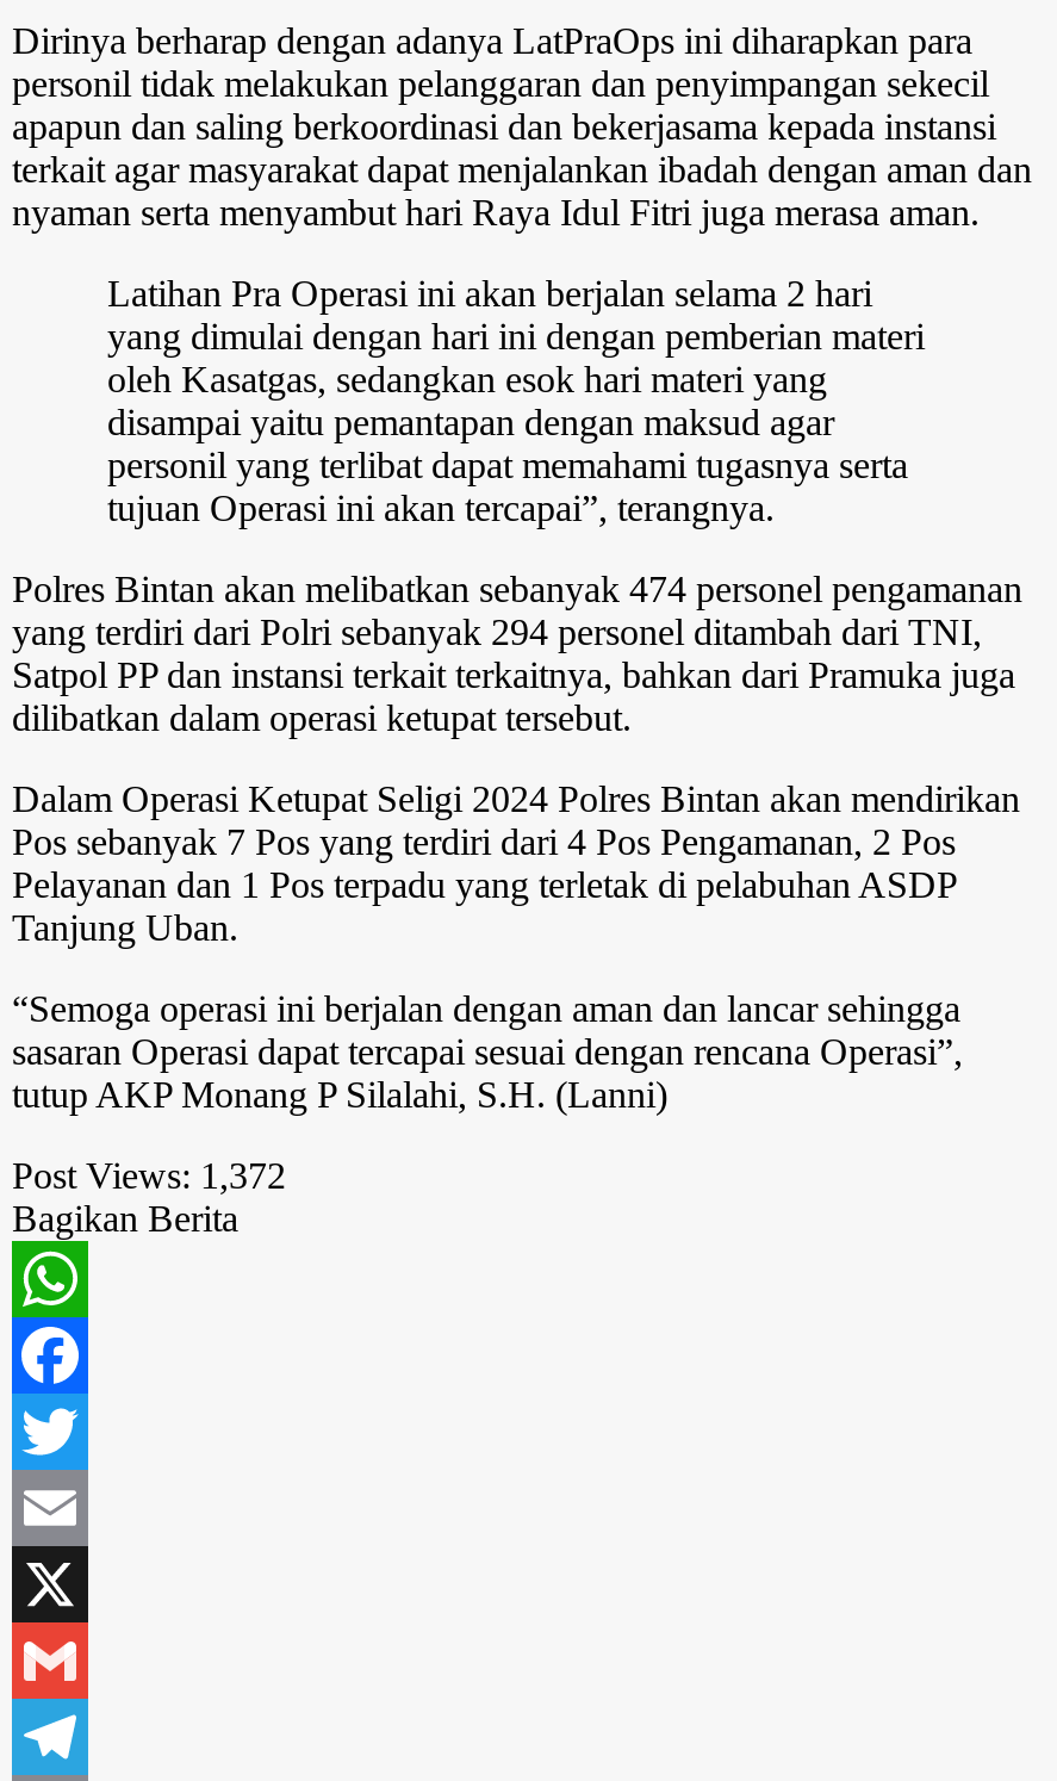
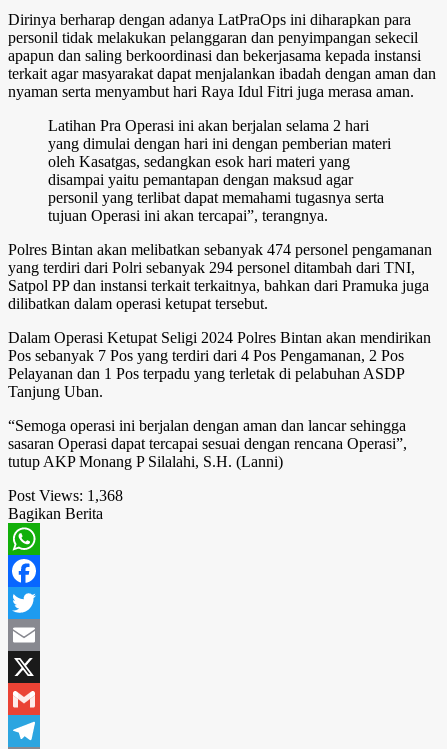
[12,1154,286,1195] Post Views: 1,372 -> [8,487,123,504] Post Views: 1,368

